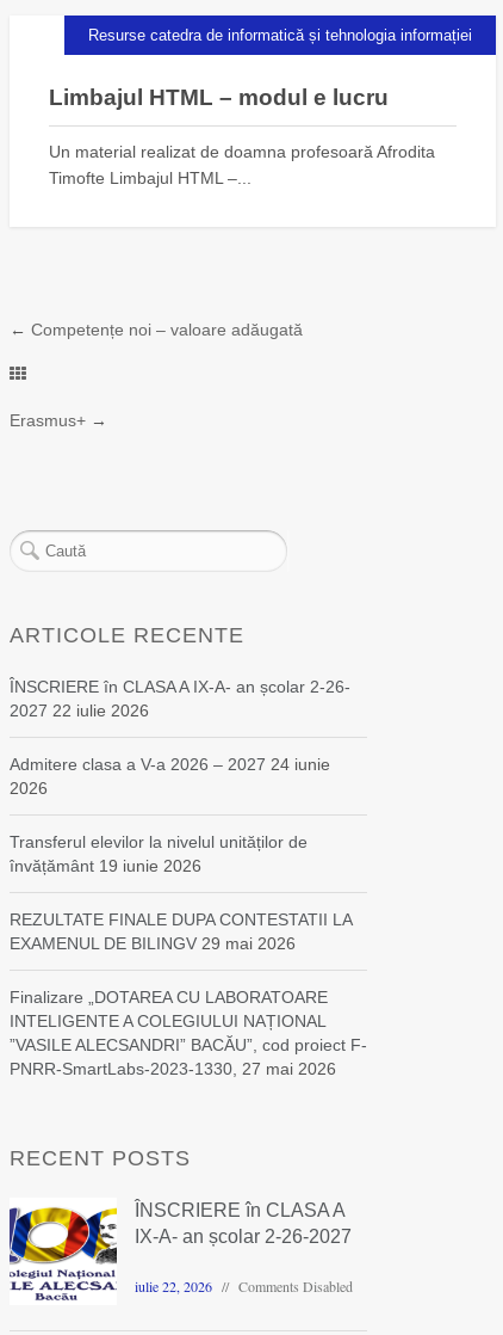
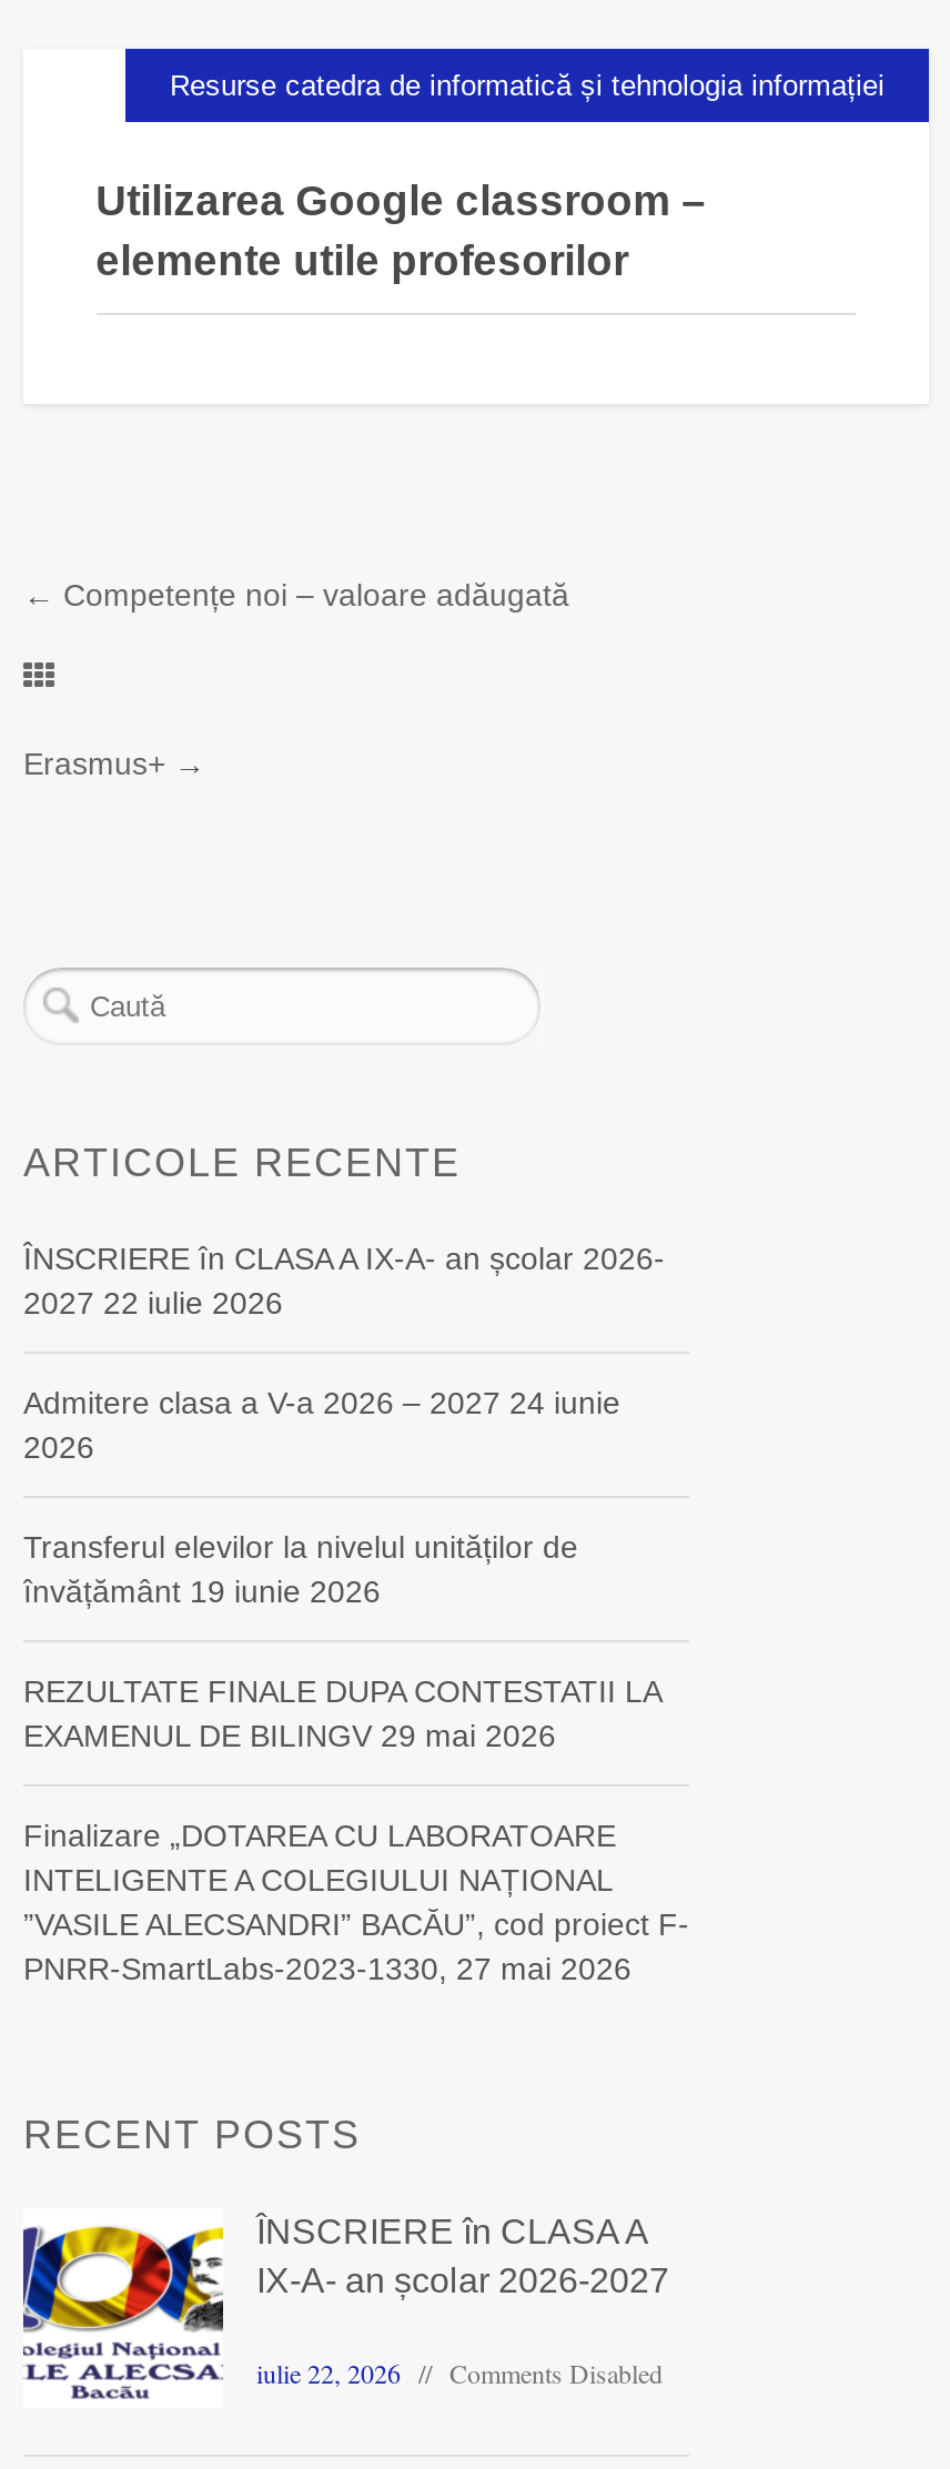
[48,85,435,187] Limbajul HTML – modul e lucru | Un material realizat de doamna profesoară Afrodita | Timofte Limbajul HTML –... -> [96,178,706,284] Utilizarea Google classroom – | elemente utile profesorilor
[10,677,350,697] ÎNSCRIERE în CLASA A IX-A- an școlar 2-26- -> [23,1241,665,1277] ÎNSCRIERE în CLASA A IX-A- an școlar 2026-
[135,1227,352,1247] IX-A- an școlar 2-26-2027 -> [256,2262,669,2300] IX-A- an școlar 2026-2027

